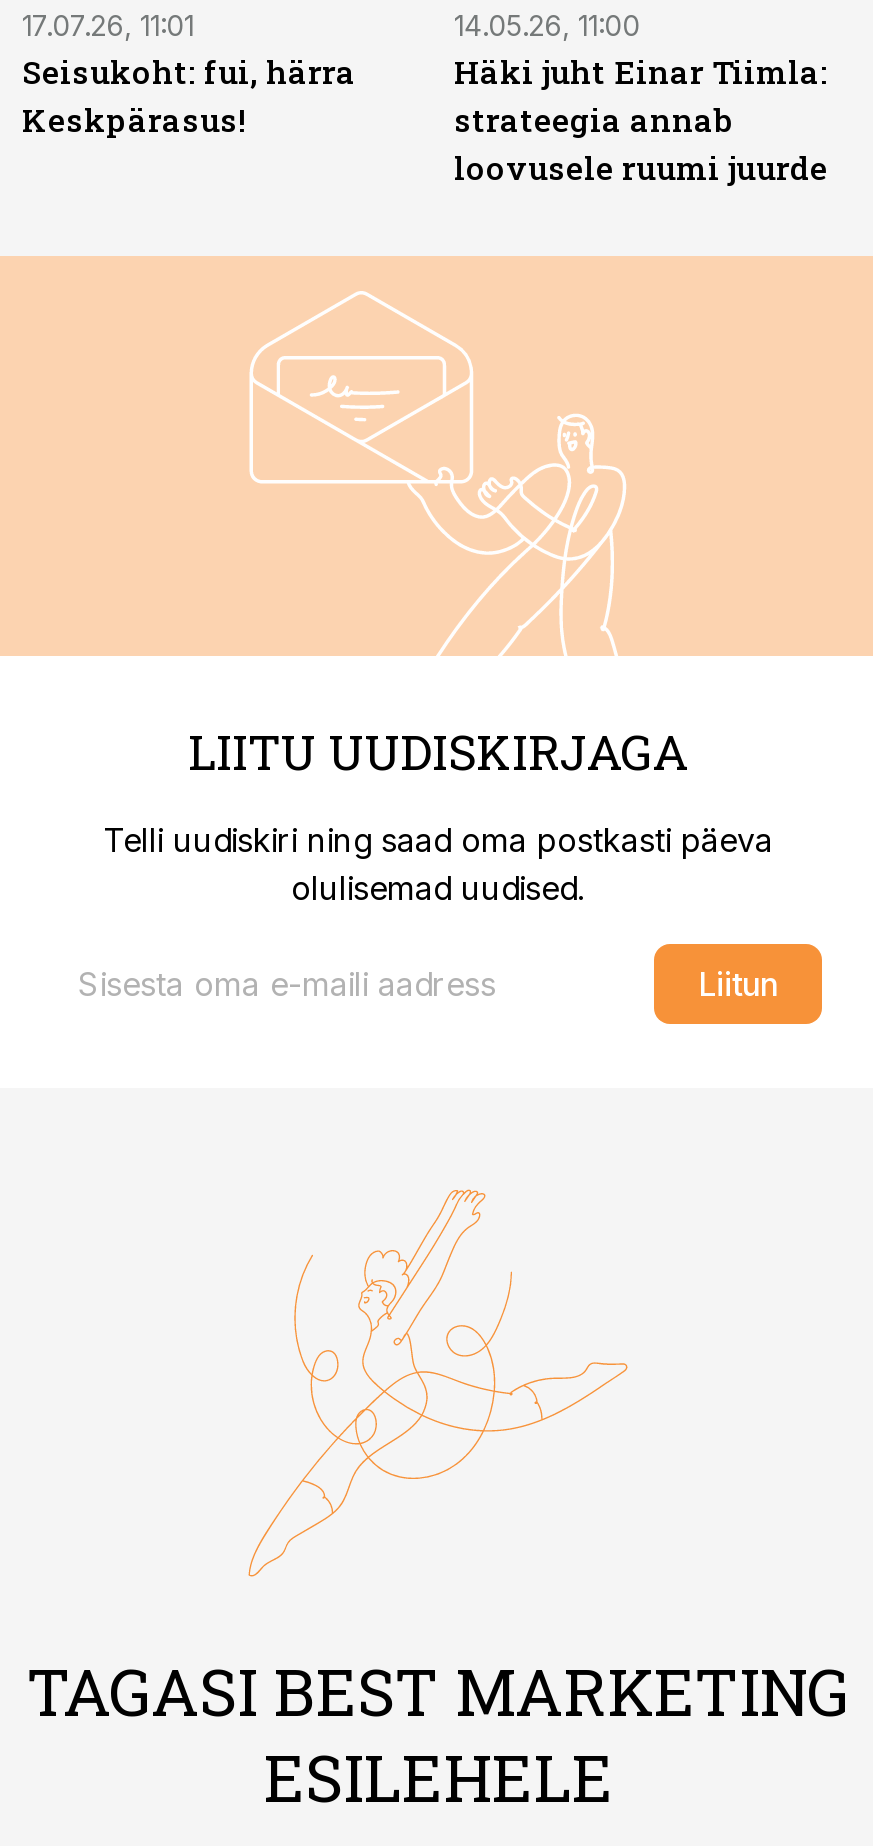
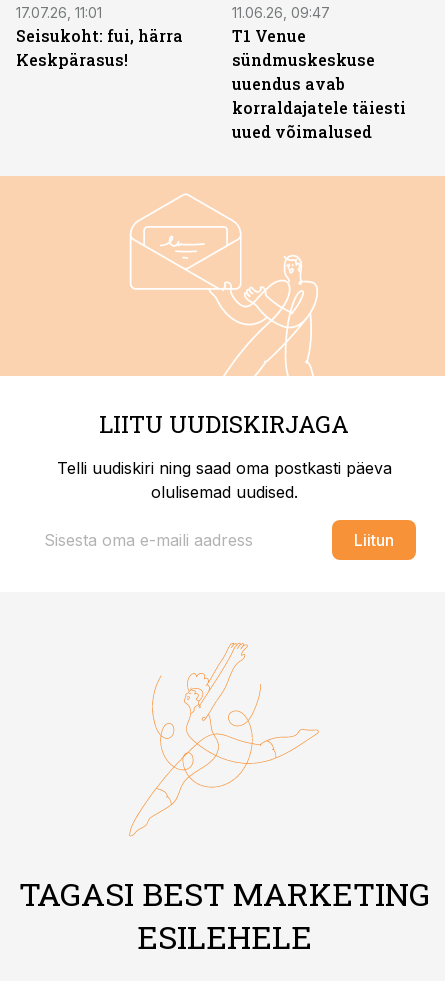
[454,8,828,188] 14.05.26, 11:00 | Häki juht Einar Tiimla: | strateegia annab | loovusele ruumi juurde -> [232,4,406,142] 11.06.26, 09:47 | T1 Venue | sündmuskeskuse | uuendus avab | korraldajatele täiesti | uued võimalused

